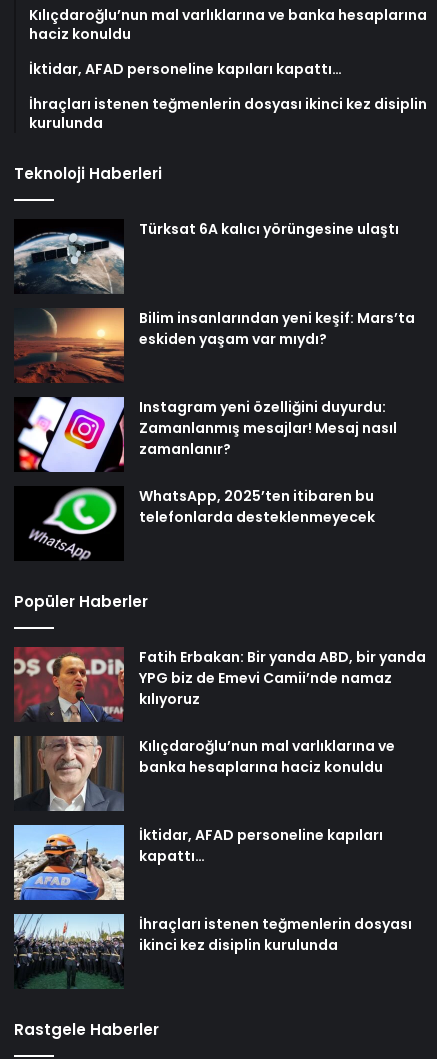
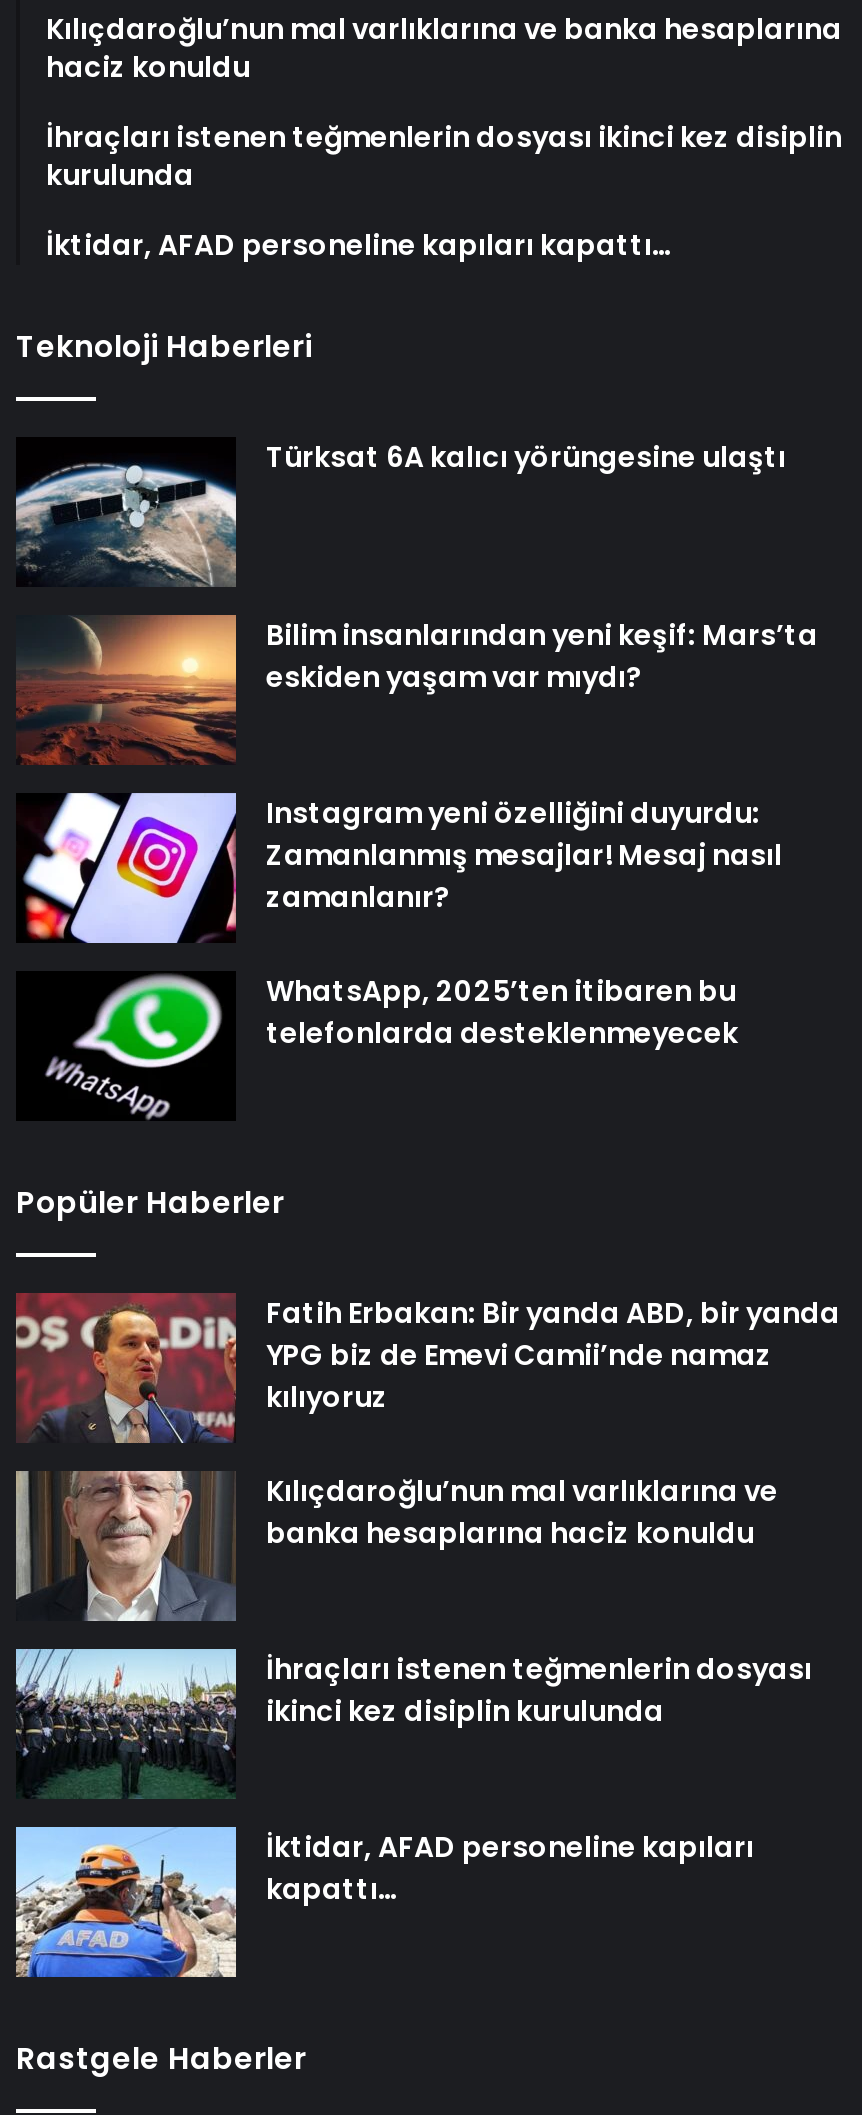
moved [29,59,342,79] -> [46,226,672,266]: İktidar, AFAD personeline kapıları kapattı…
moved [29,94,427,133] -> [46,118,842,196]: İhraçları istenen teğmenlerin dosyası ikinci kez disiplin | kurulunda
moved [12,825,383,902] -> [12,1828,754,1981]: [image] | İktidar, AFAD personeline kapıları | kapattı…
moved [14,914,412,989] -> [16,1649,812,1799]: [image] | İhraçları istenen teğmenlerin dosyası | ikinci kez disiplin kurulunda

